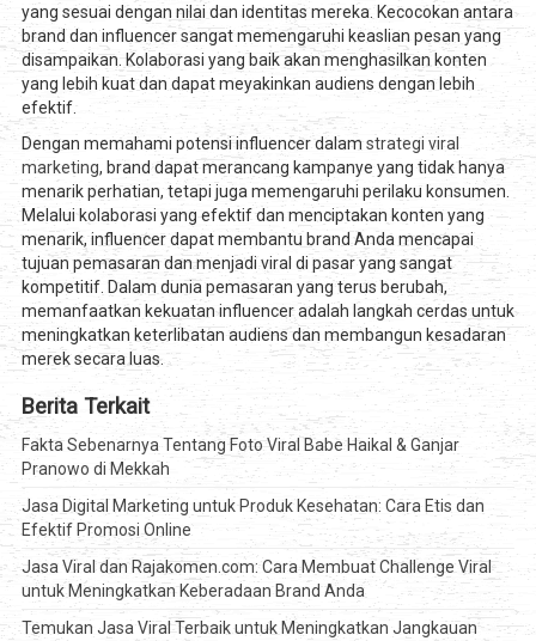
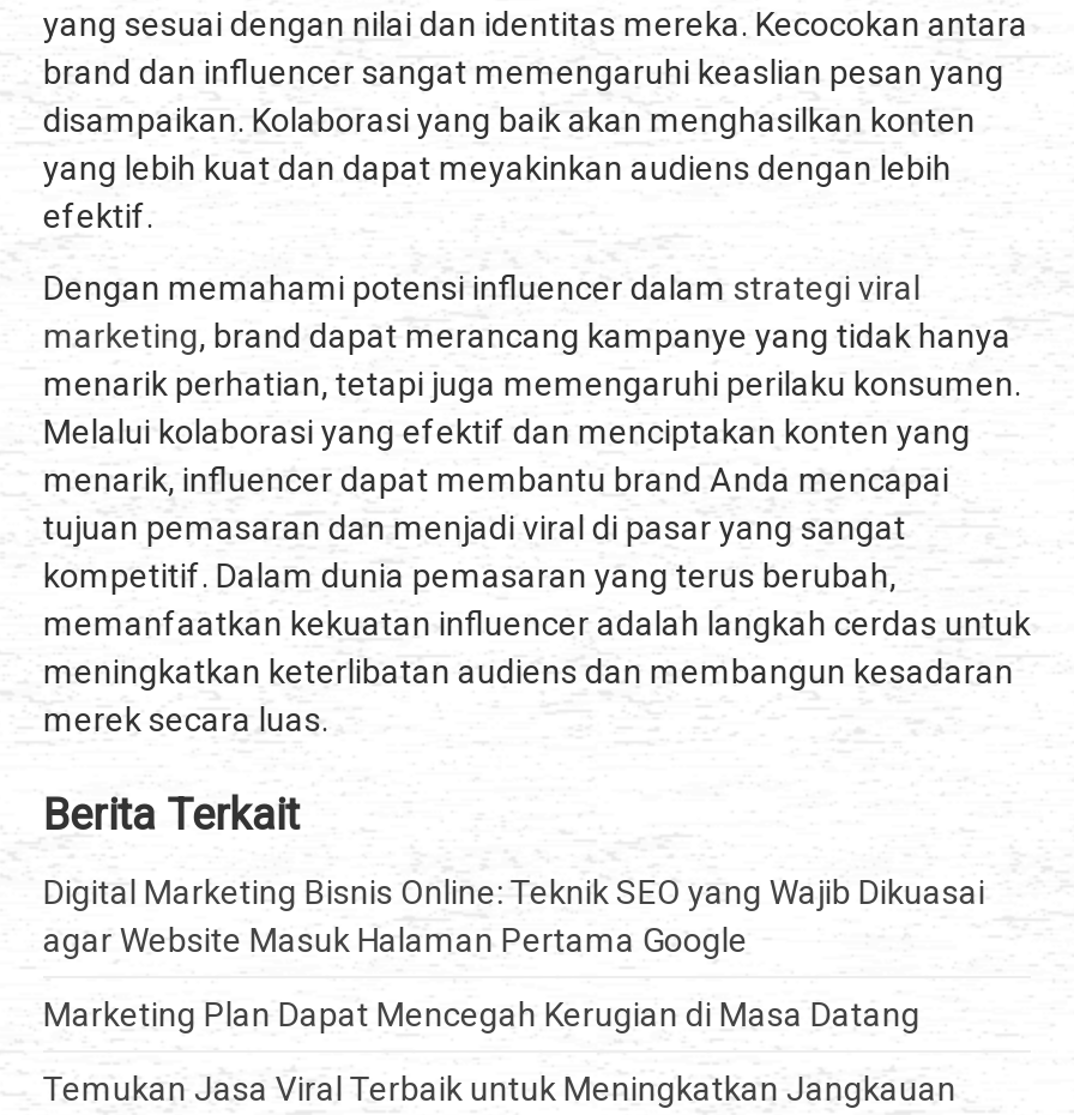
[21,435,492,600] Fakta Sebenarnya Tentang Foto Viral Babe Haikal & Ganjar | Pranowo di Mekkah | Jasa Digital Marketing untuk Produk Kesehatan: Cara Etis dan | Efektif Promosi Online | Jasa Viral dan Rajakomen.com: Cara Membuat Challenge Viral | untuk Meningkatkan Keberadaan Brand Anda -> [43,873,985,1033] Digital Marketing Bisnis Online: Teknik SEO yang Wajib Dikuasai | agar Website Masuk Halaman Pertama Google | Marketing Plan Dapat Mencegah Kerugian di Masa Datang

